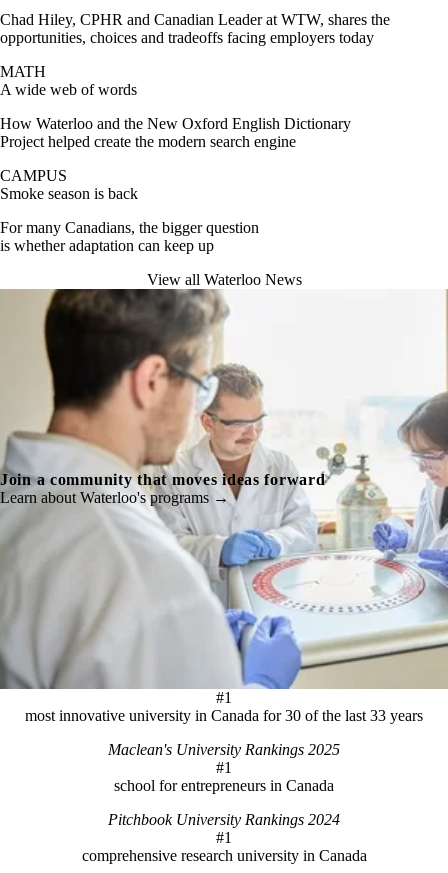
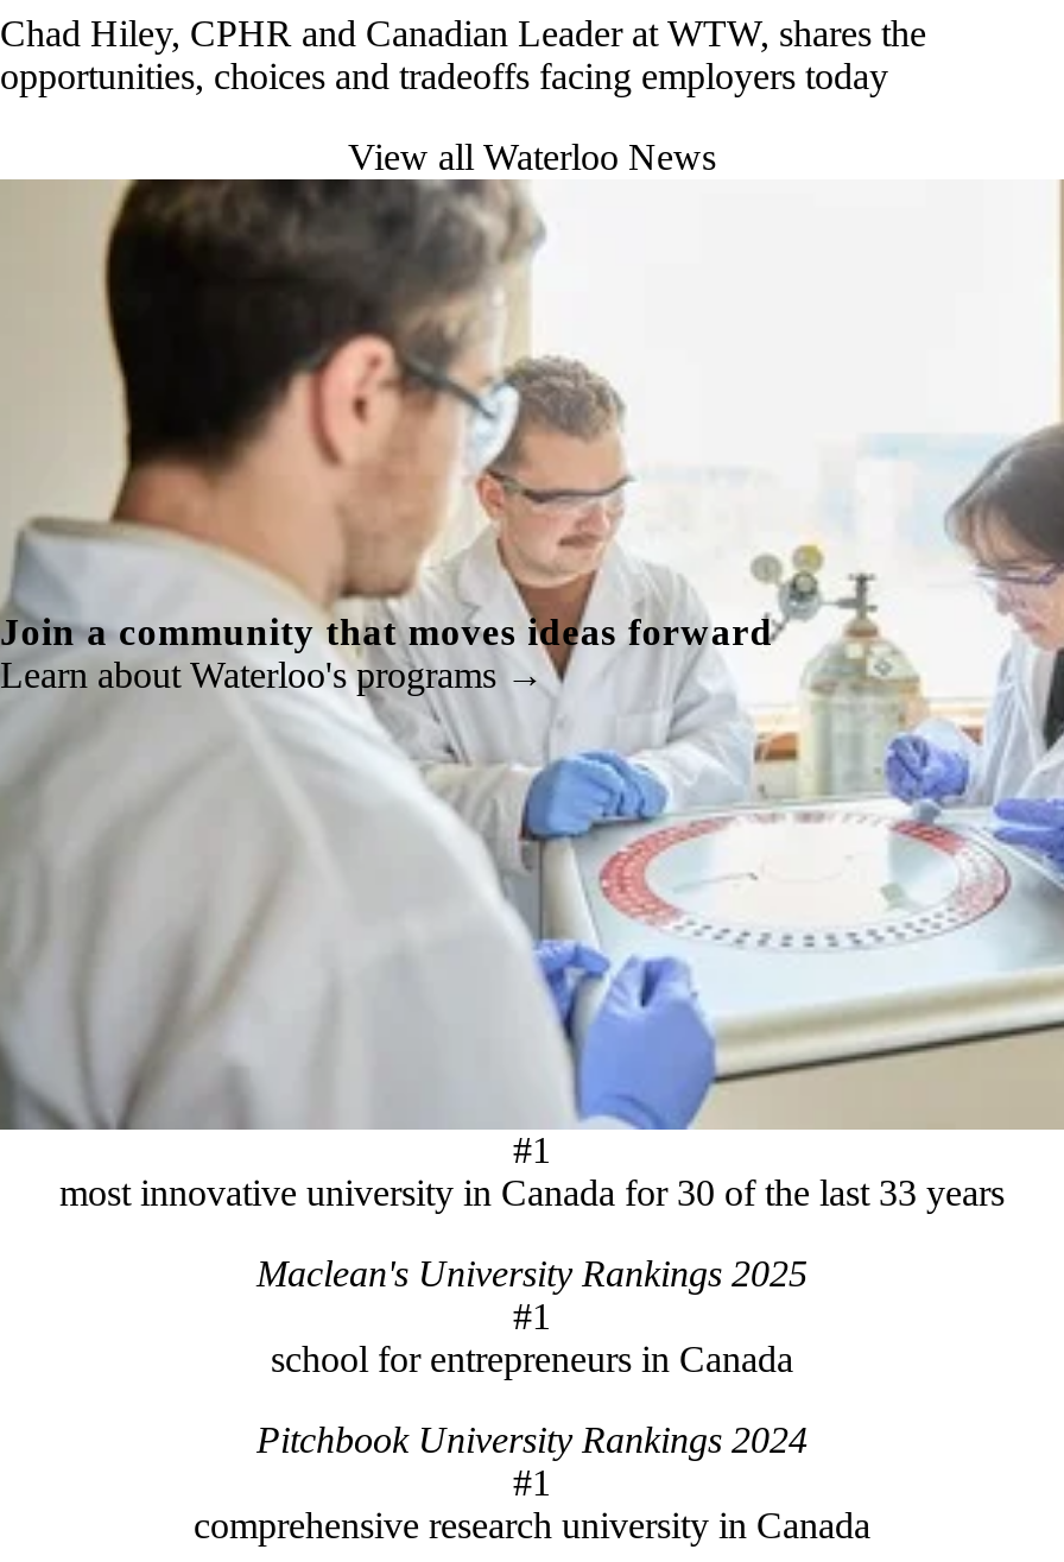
[0,63,351,254] MATH | A wide web of words | How Waterloo and the New Oxford English Dictionary | Project helped create the modern search engine | CAMPUS | Smoke season is back | For many Canadians, the bigger question | is whether adaptation can keep up -> none

